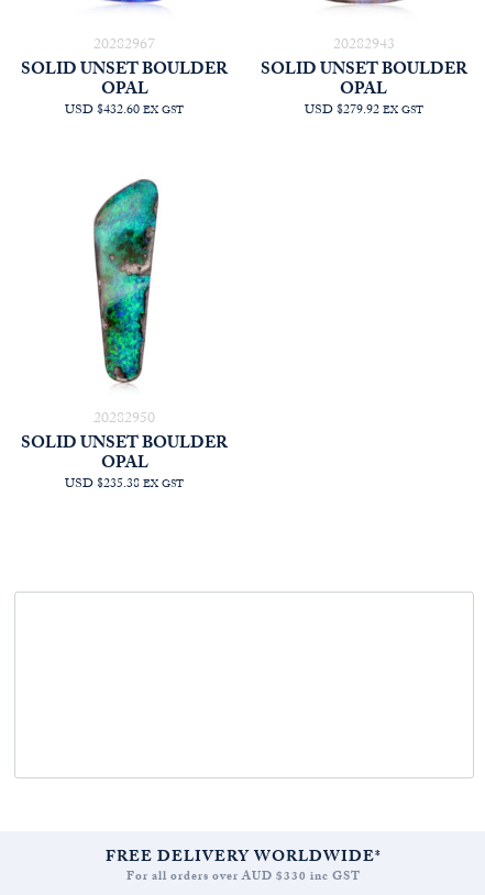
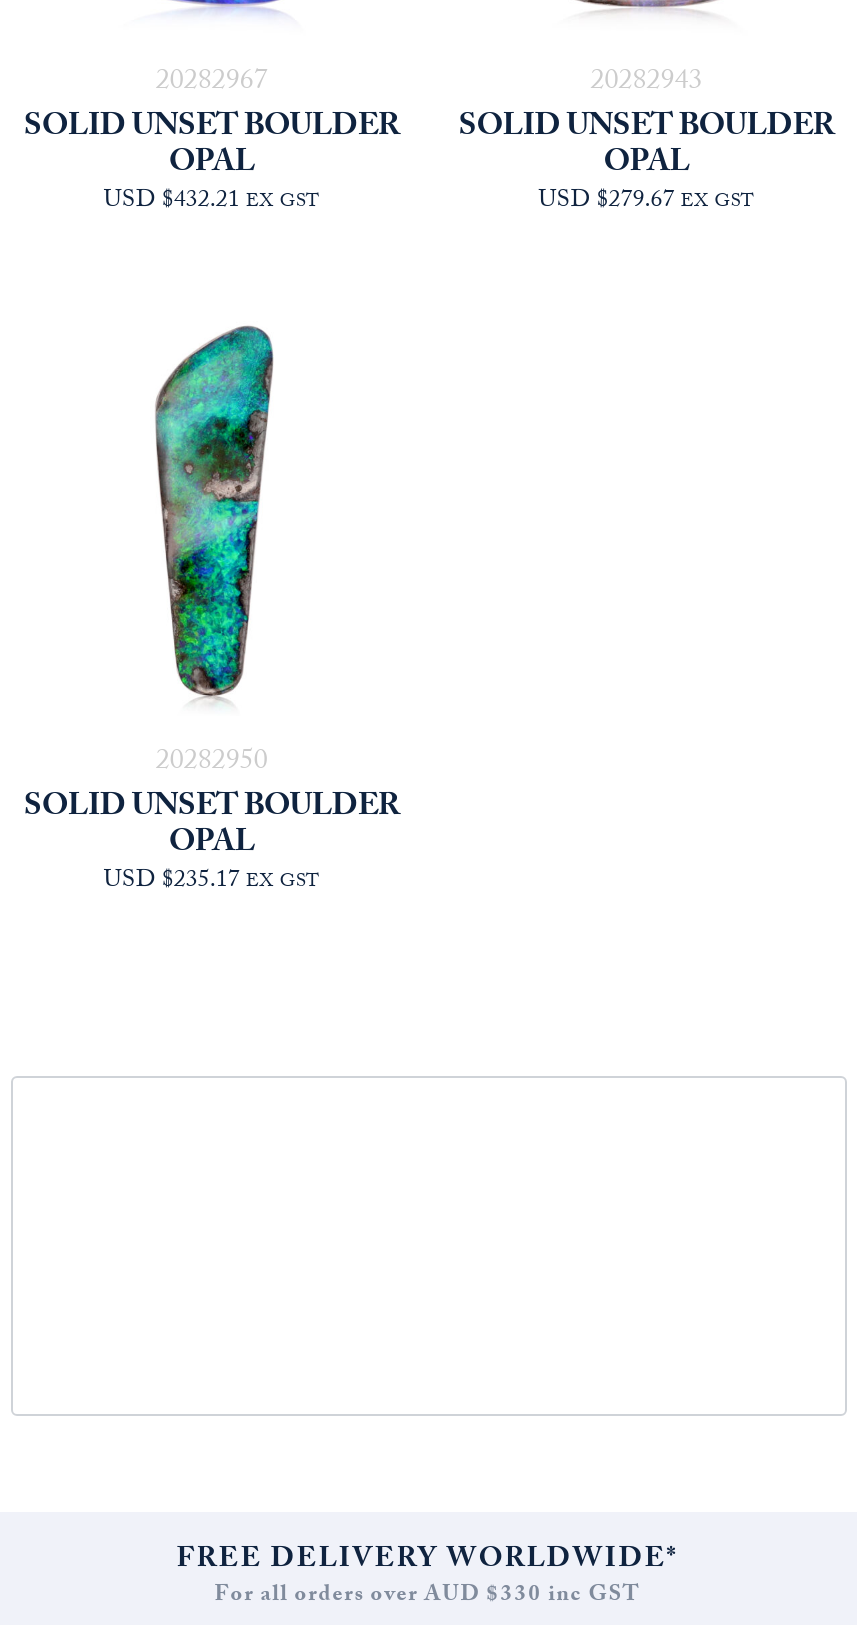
[65,100,184,122] USD $432.60 EX GST -> [104,181,320,221] USD $432.21 EX GST
[304,100,423,122] USD $279.92 EX GST -> [538,181,754,221] USD $279.67 EX GST
[65,474,184,496] USD $235.38 EX GST -> [104,862,320,902] USD $235.17 EX GST

